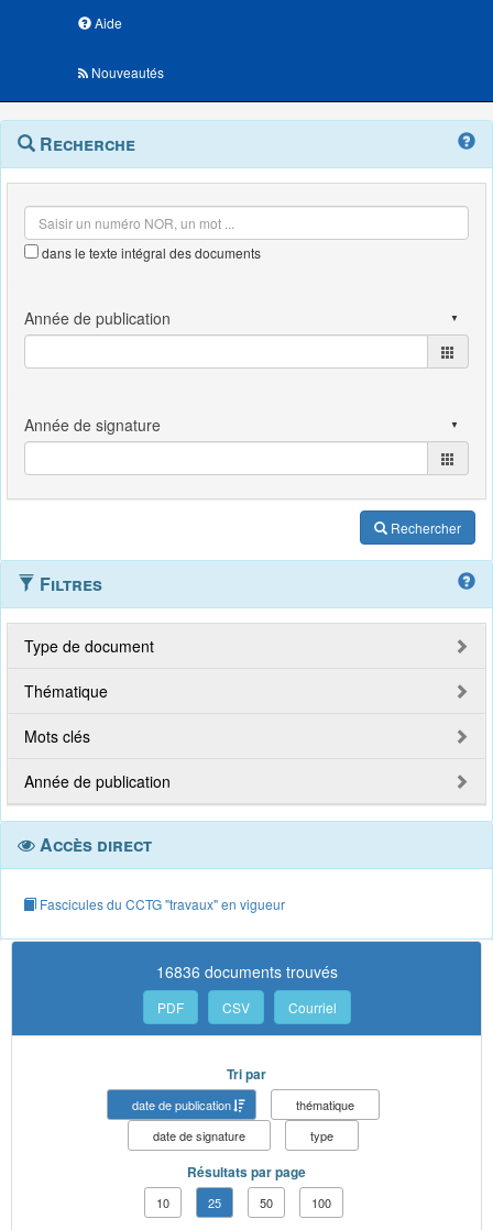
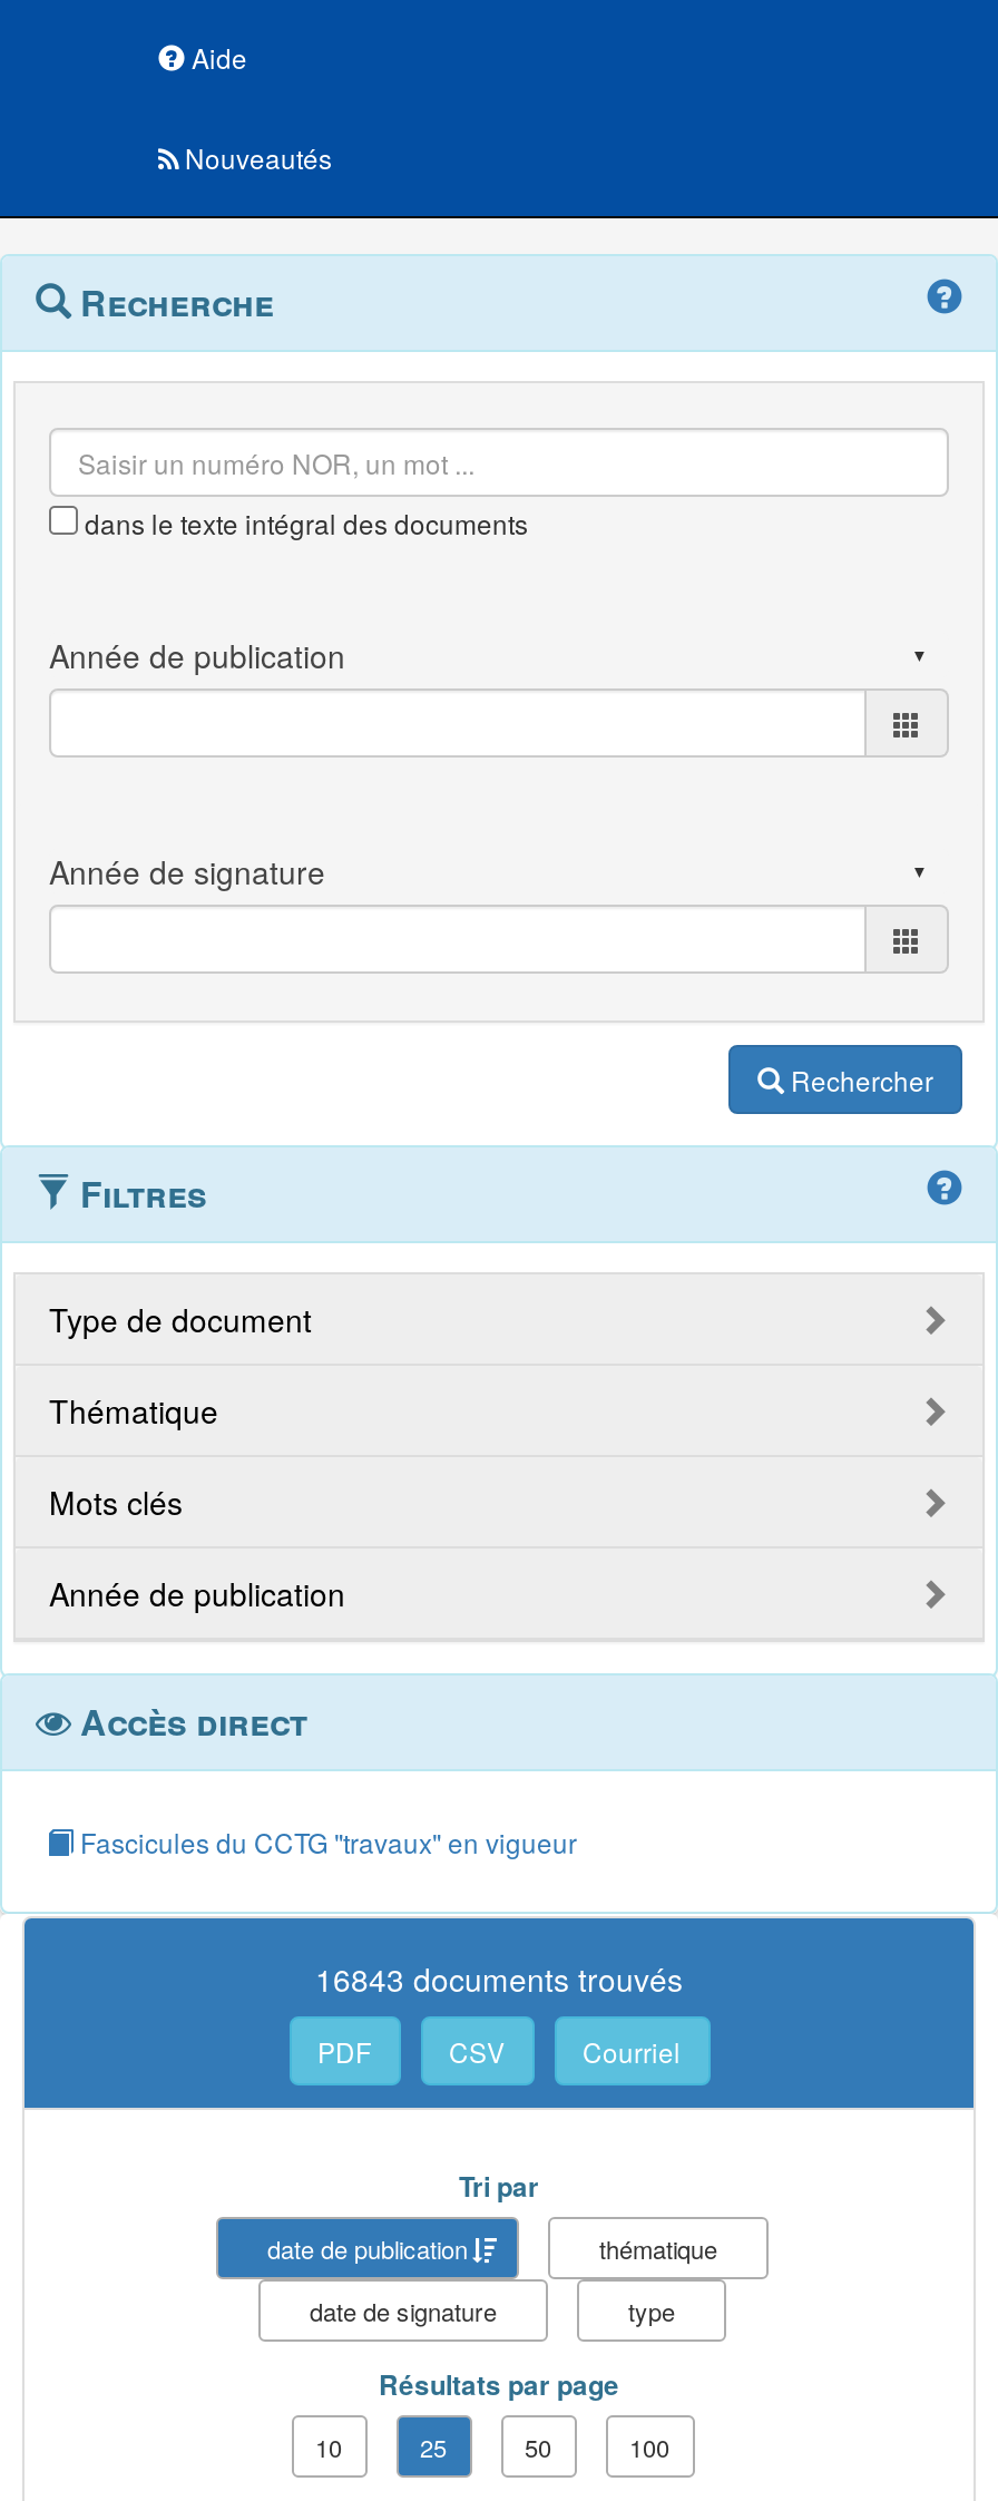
[156,960,337,982] 16836 documents trouvés -> [315,1956,683,2001] 16843 documents trouvés

